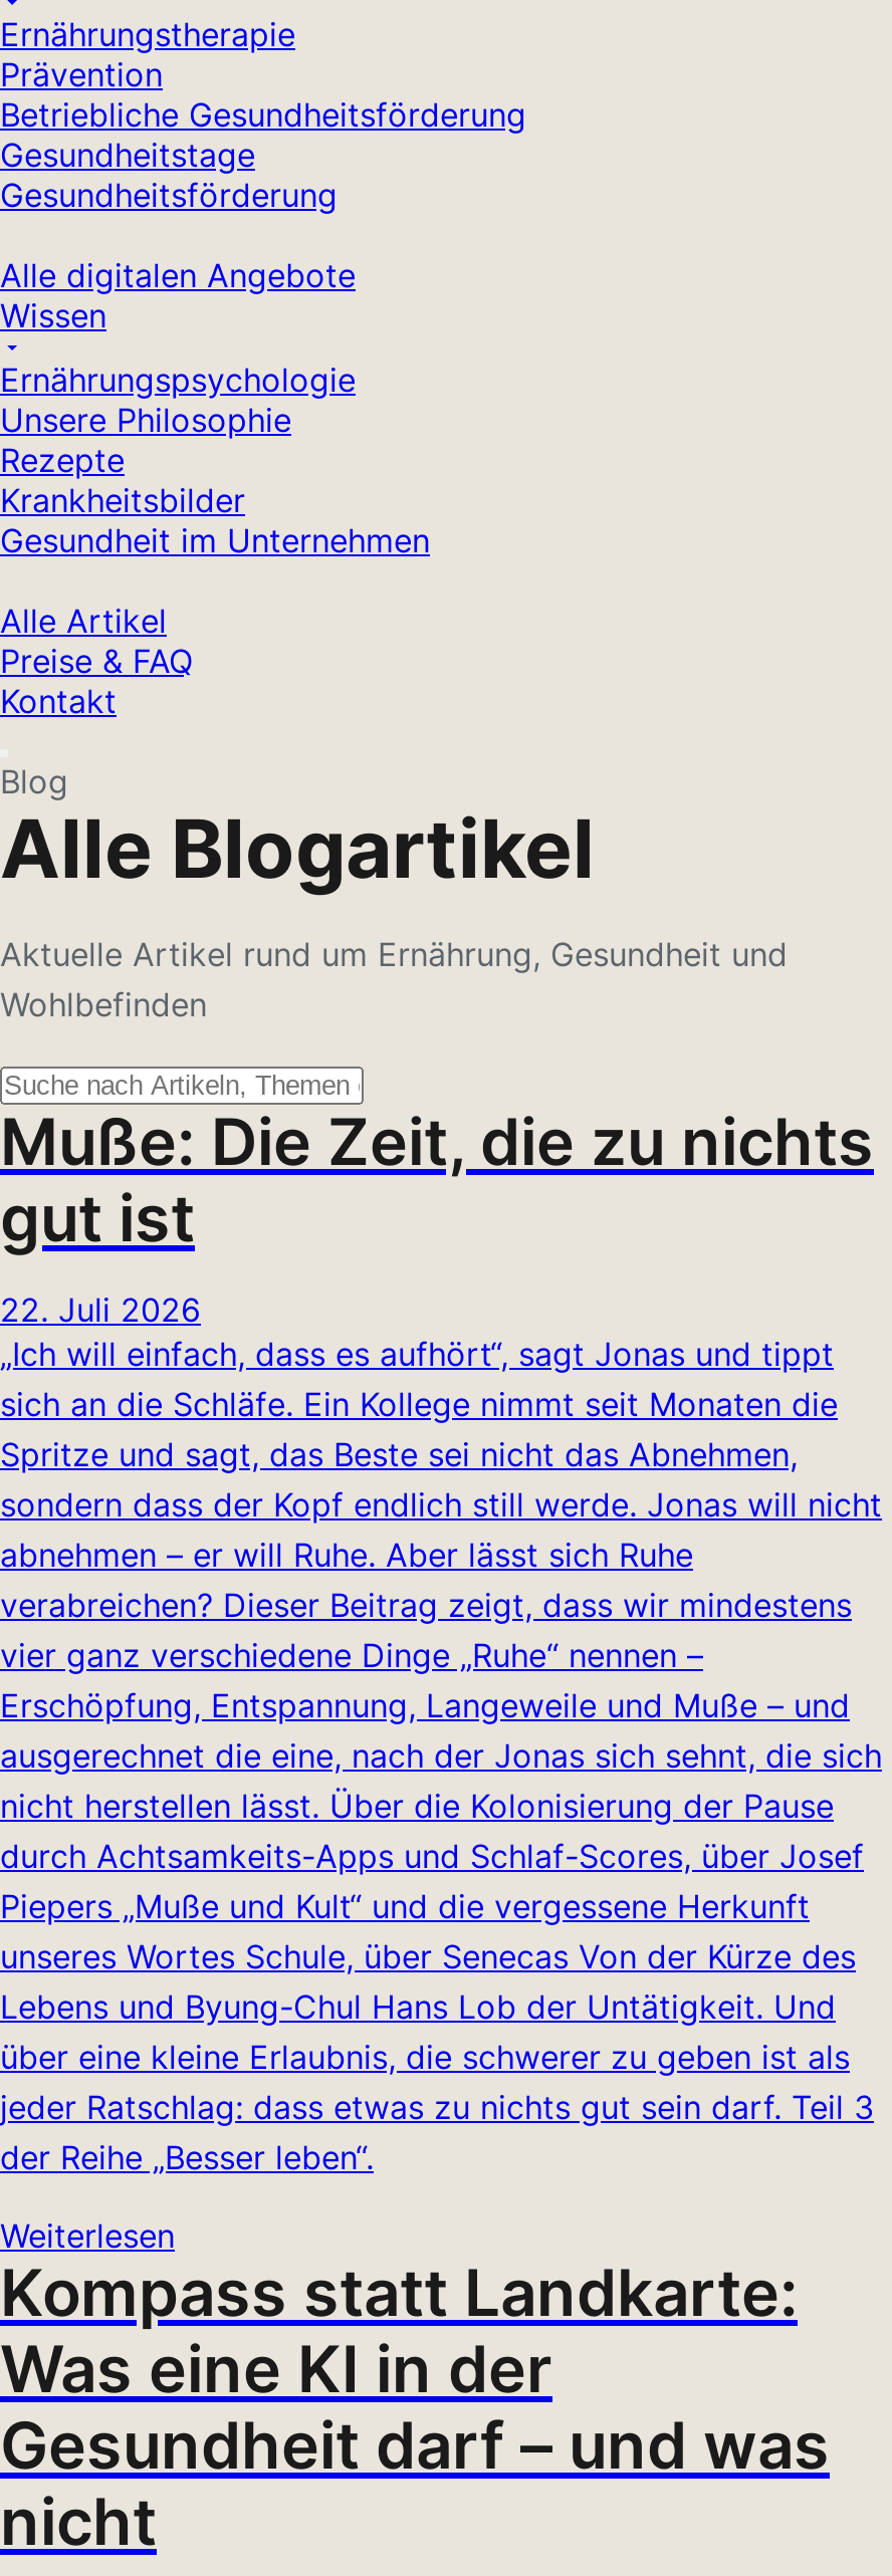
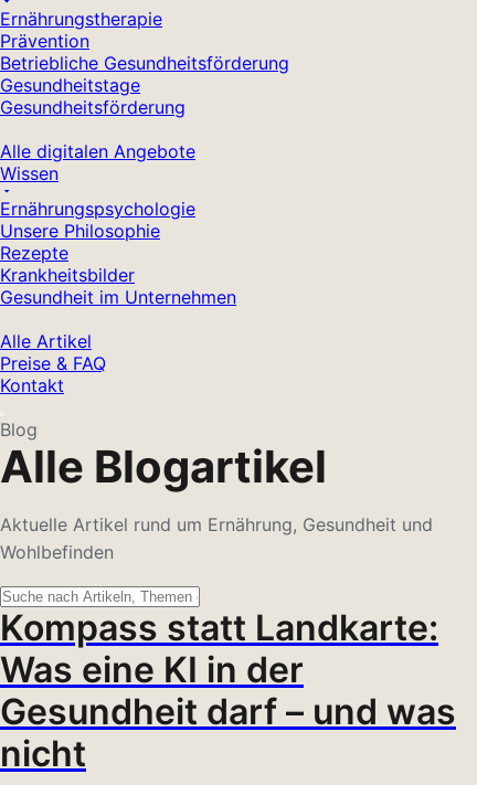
[0,1103,882,2256] Muße: Die Zeit, die zu nichts | gut ist | 22. Juli 2026 | „Ich will einfach, dass es aufhört“, sagt Jonas und tippt | sich an die Schläfe. Ein Kollege nimmt seit Monaten die | Spritze und sagt, das Beste sei nicht das Abnehmen, | sondern dass der Kopf endlich still werde. Jonas will nicht | abnehmen – er will Ruhe. Aber lässt sich Ruhe | verabreichen? Dieser Beitrag zeigt, dass wir mindestens | vier ganz verschiedene Dinge „Ruhe“ nennen – | Erschöpfung, Entspannung, Langeweile und Muße – und | ausgerechnet die eine, nach der Jonas sich sehnt, die sich | nicht herstellen lässt. Über die Kolonisierung der Pause | durch Achtsamkeits-Apps und Schlaf-Scores, über Josef | Piepers „Muße und Kult“ und die vergessene Herkunft | unseres Wortes Schule, über Senecas Von der Kürze des | Lebens und Byung-Chul Hans Lob der Untätigkeit. Und | über eine kleine Erlaubnis, die schwerer zu geben ist als | jeder Ratschlag: dass etwas zu nichts gut sein darf. Teil 3 | der Reihe „Besser leben“. | Weiterlesen -> none

